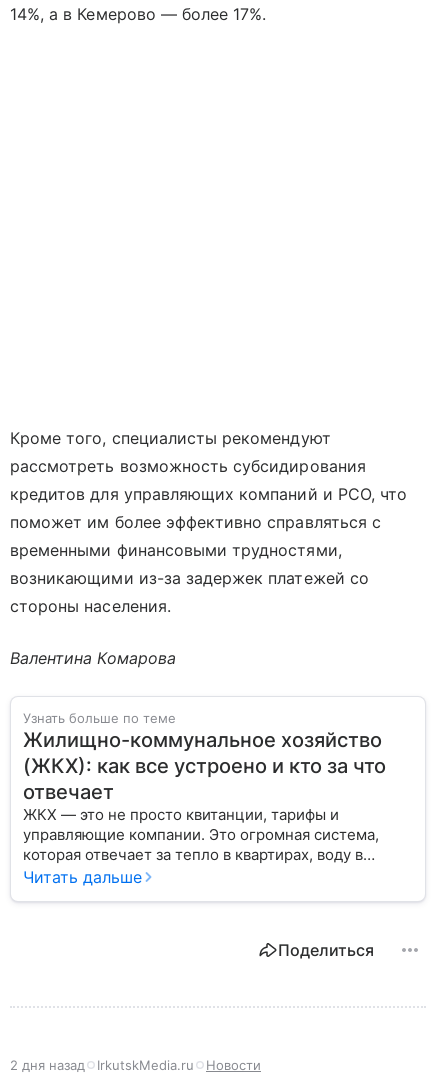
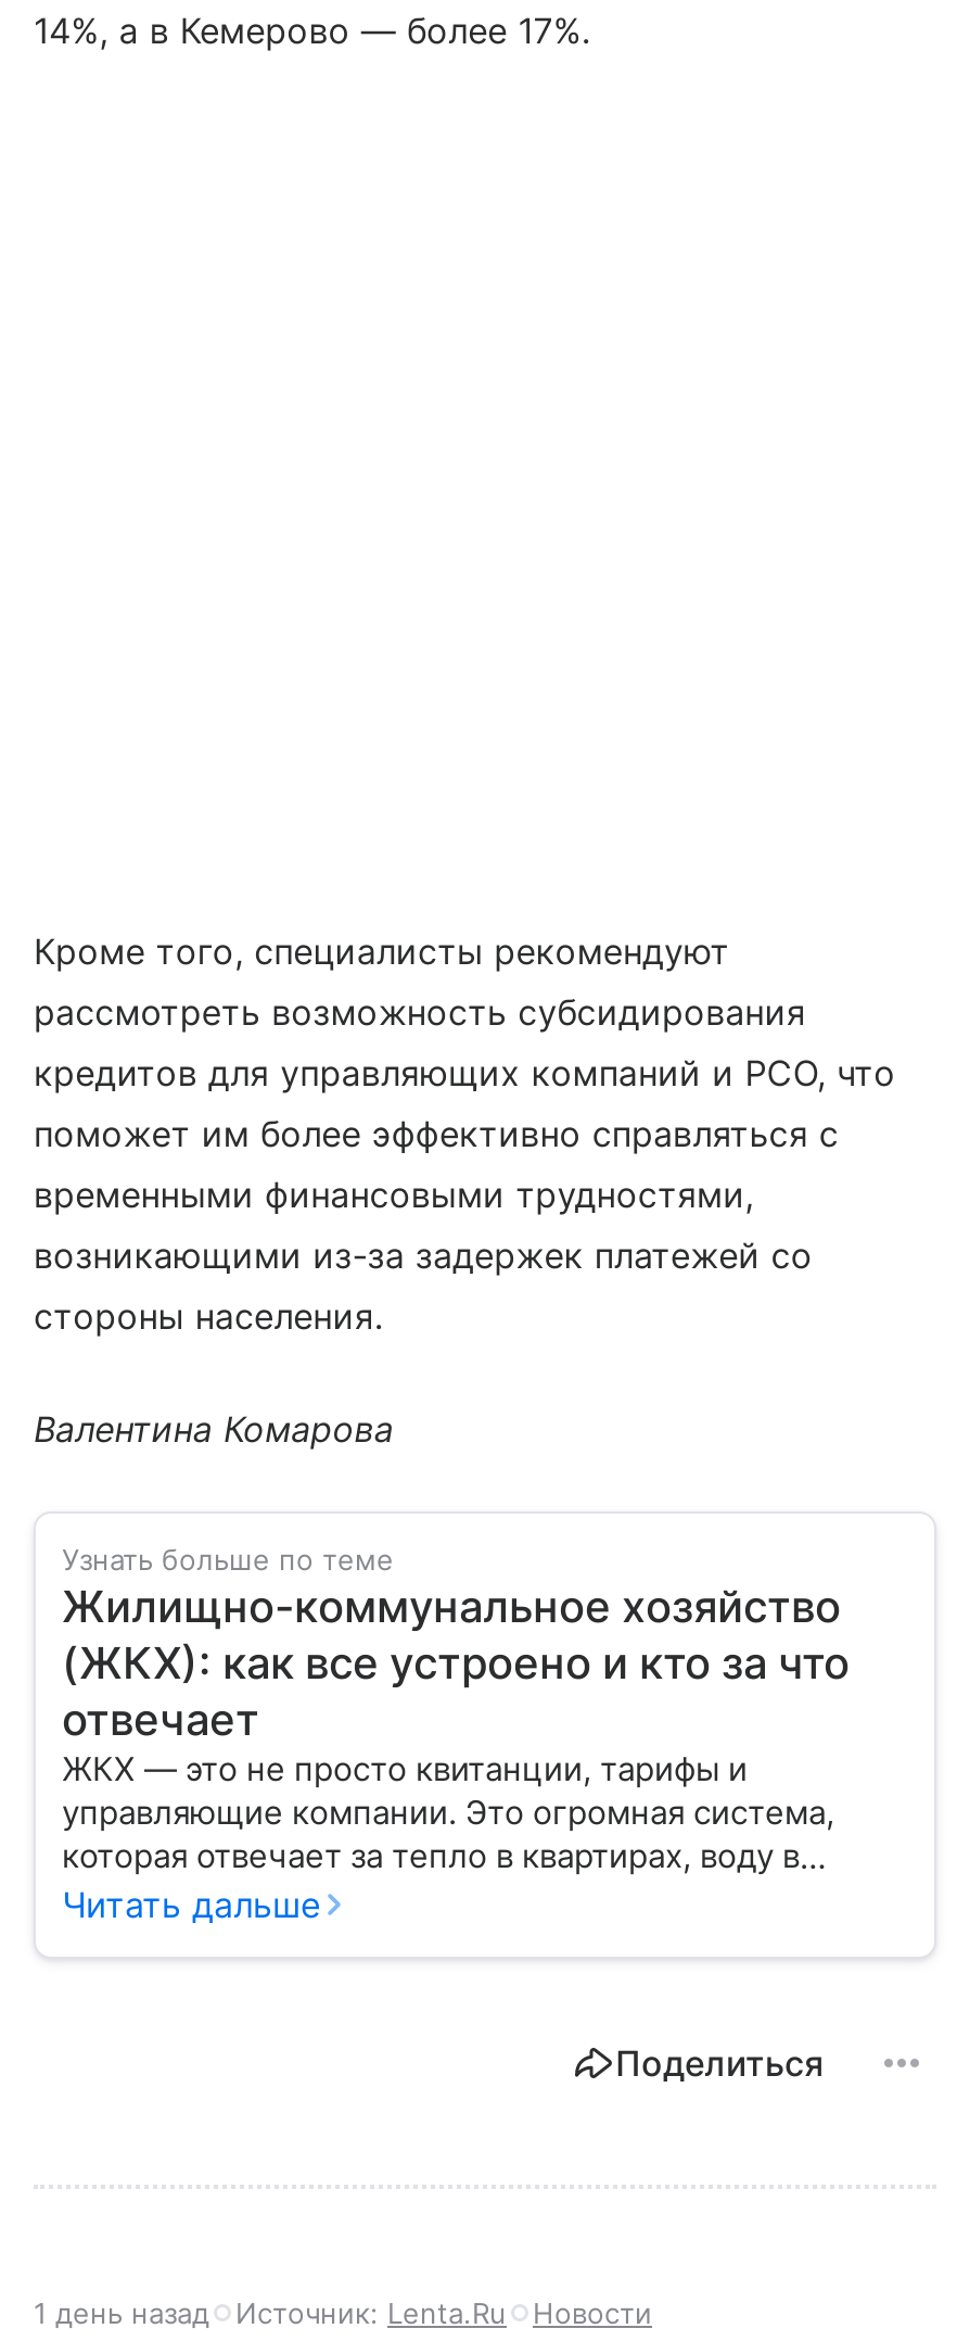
[10,1057,194,1073] 2 дня назад | IrkutskMedia.ru -> [34,2296,507,2331] 1 день назад | Источник: Lenta.Ru

